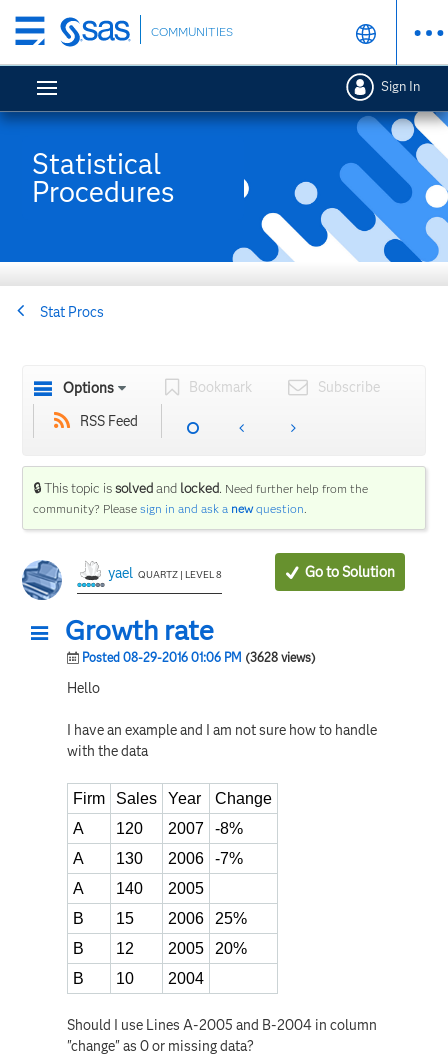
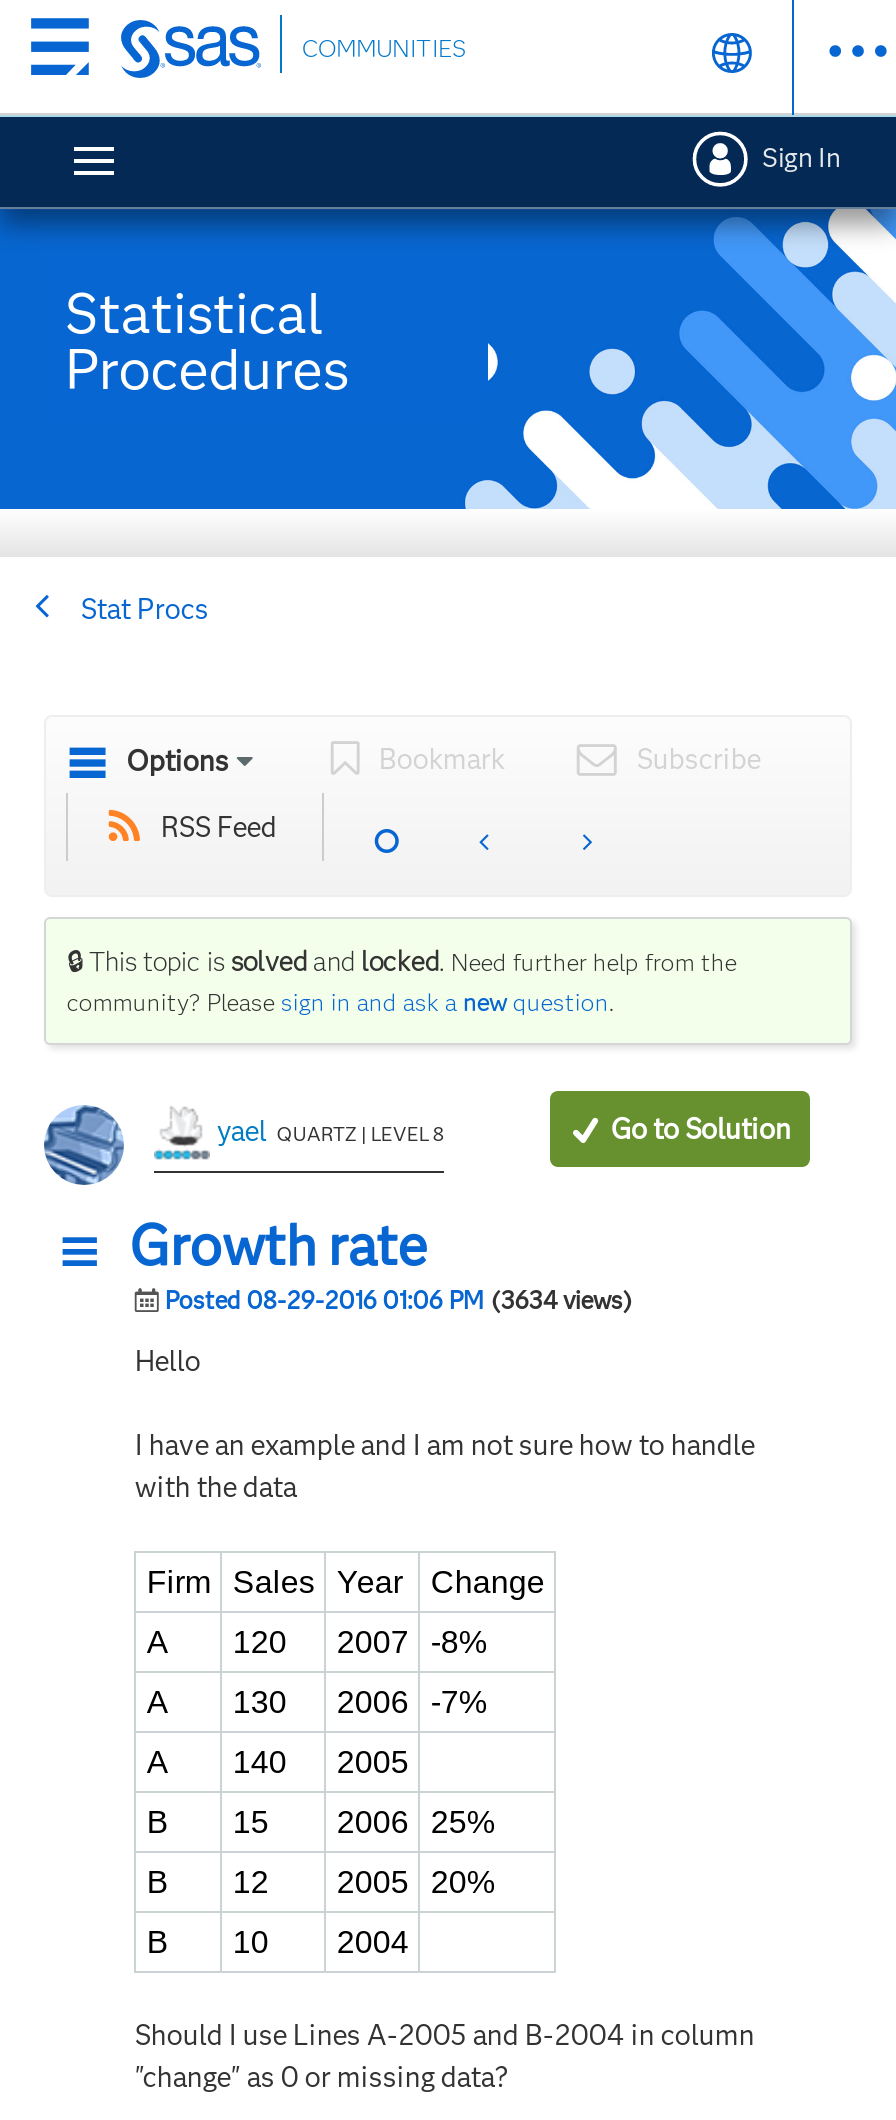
[82,649,316,664] Posted 08-29-2016 01:06 PM (3628 views) -> [165,1284,633,1314] Posted 08-29-2016 01:06 PM (3634 views)

